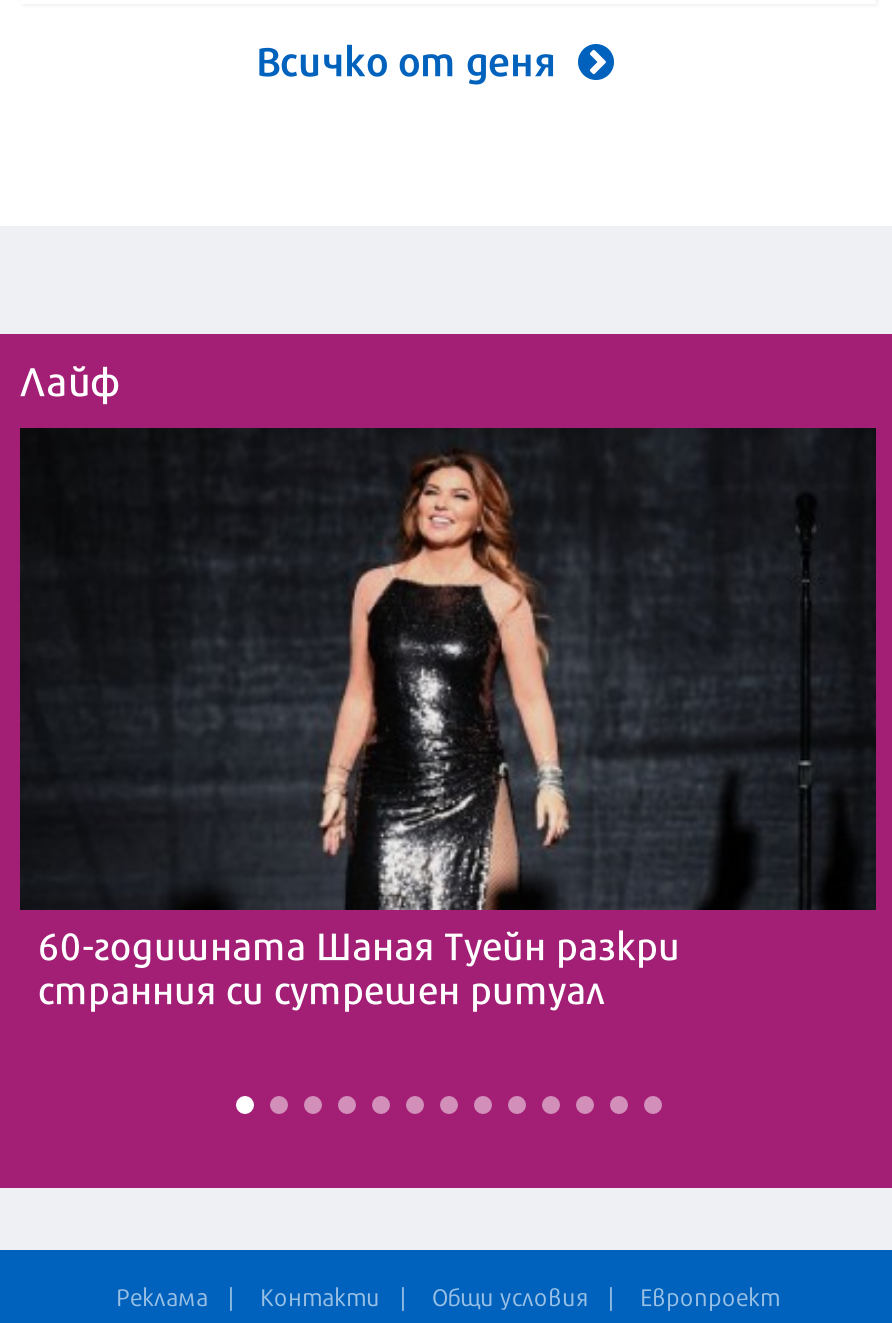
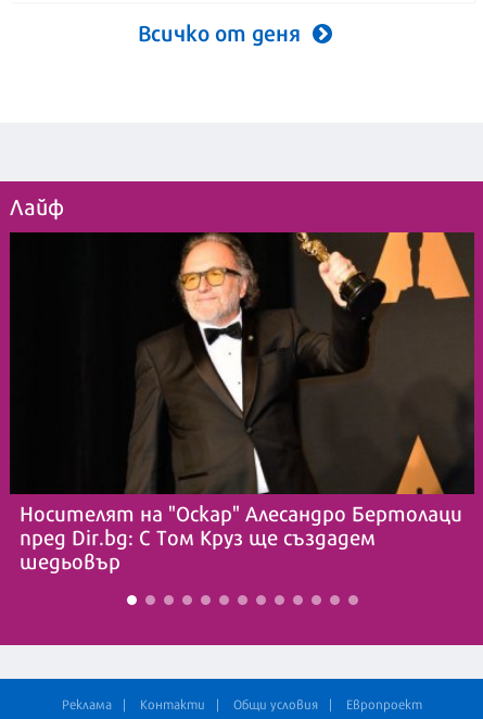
[38,426,876,1016] [image] | 60-годишната Шаная Туейн разкри | странния си сутрешен ритуал -> [20,231,473,576] [image] | Носителят на "Оскар" Алесандро Бертолаци | пред Dir.bg: С Том Круз ще създадем | шедьовър

